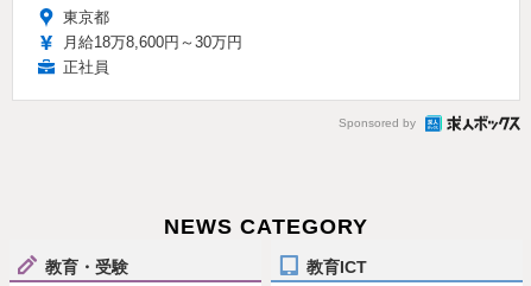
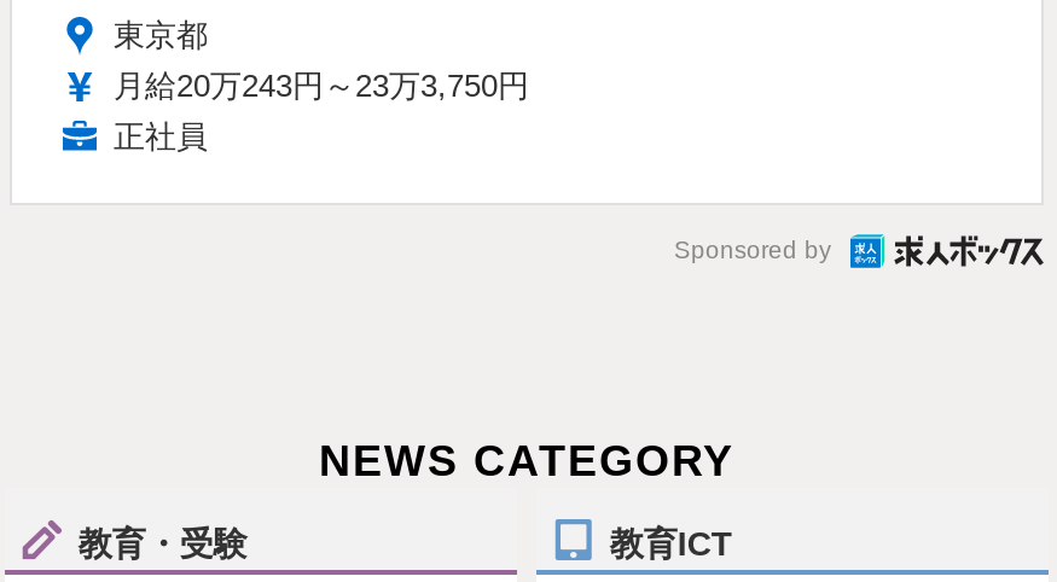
[63,33,242,51] 月給18万8,600円～30万円 -> [114,67,529,103] 月給20万243円～23万3,750円

